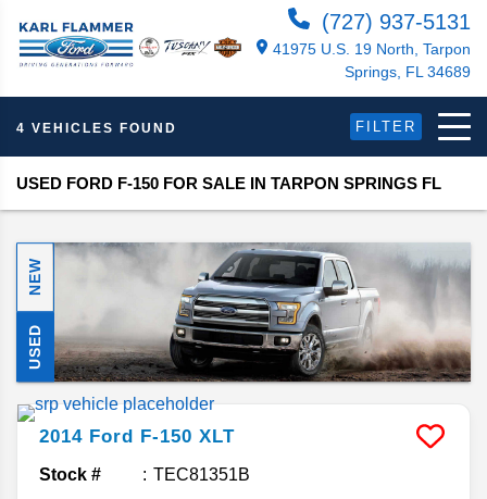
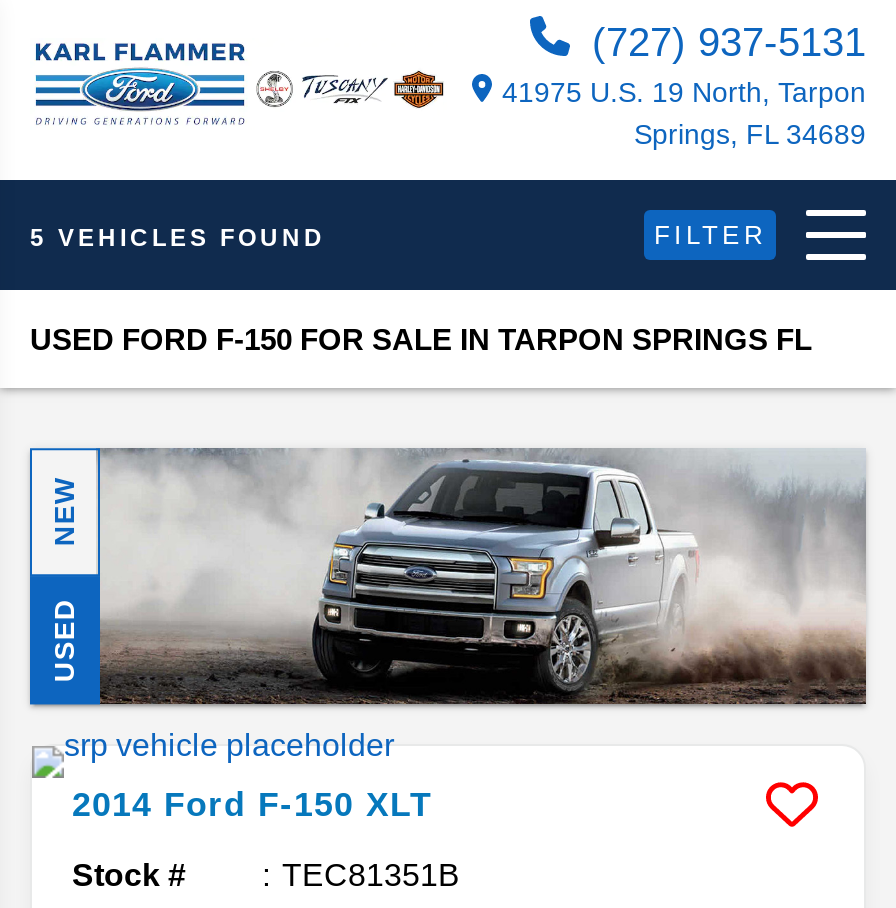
[16,120,177,135] 4 VEHICLES FOUND -> [30,223,326,251] 5 VEHICLES FOUND

